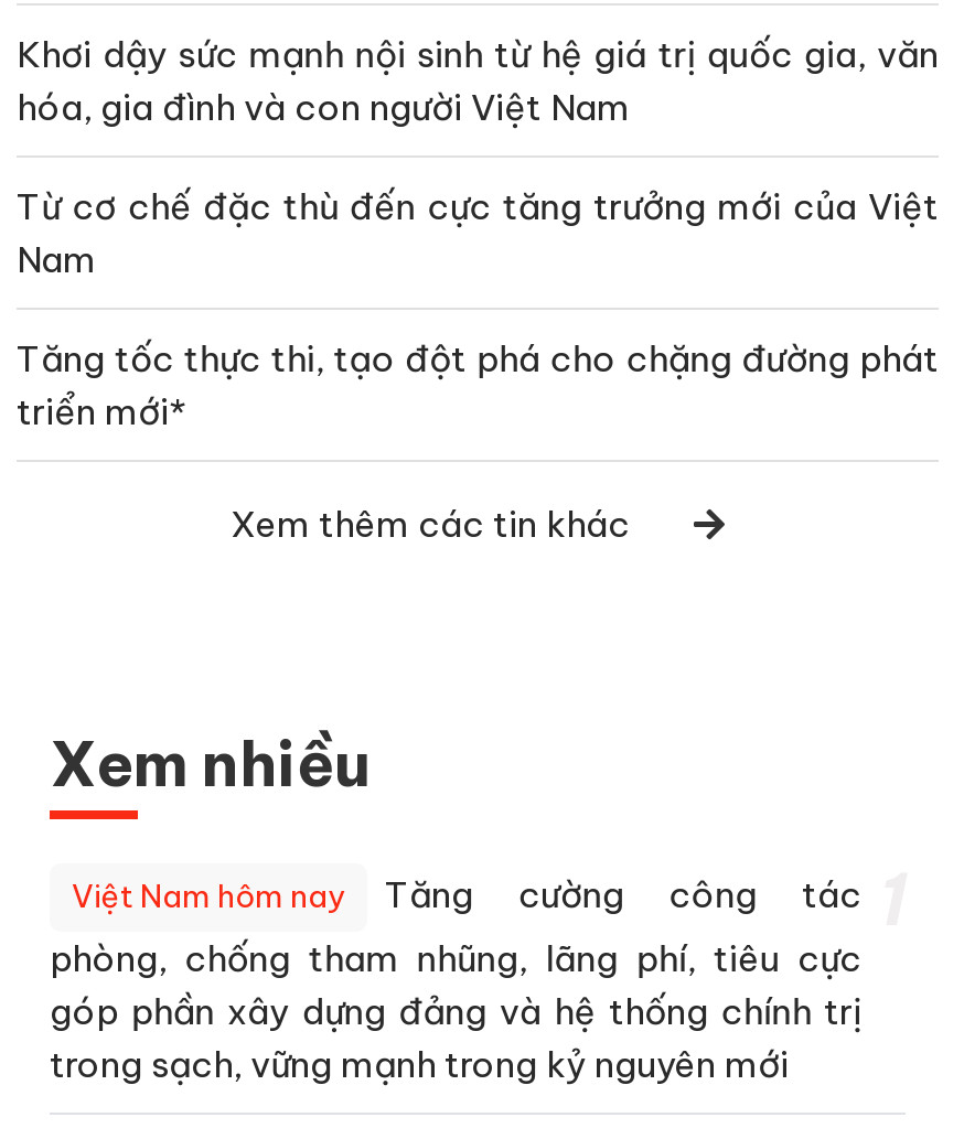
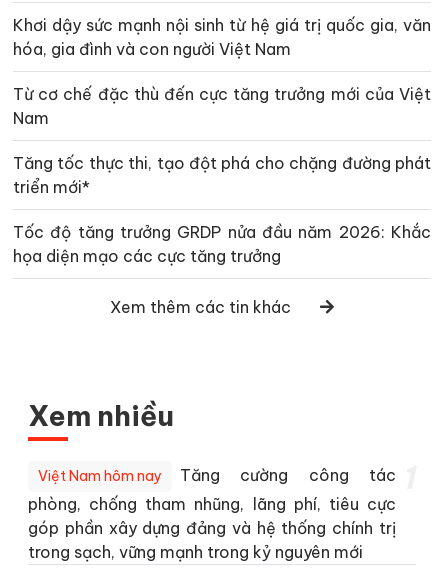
none -> [13,222,431,266] Tốc độ tăng trưởng GRDP nửa đầu năm 2026: Khắc | họa diện mạo các cực tăng trưởng

